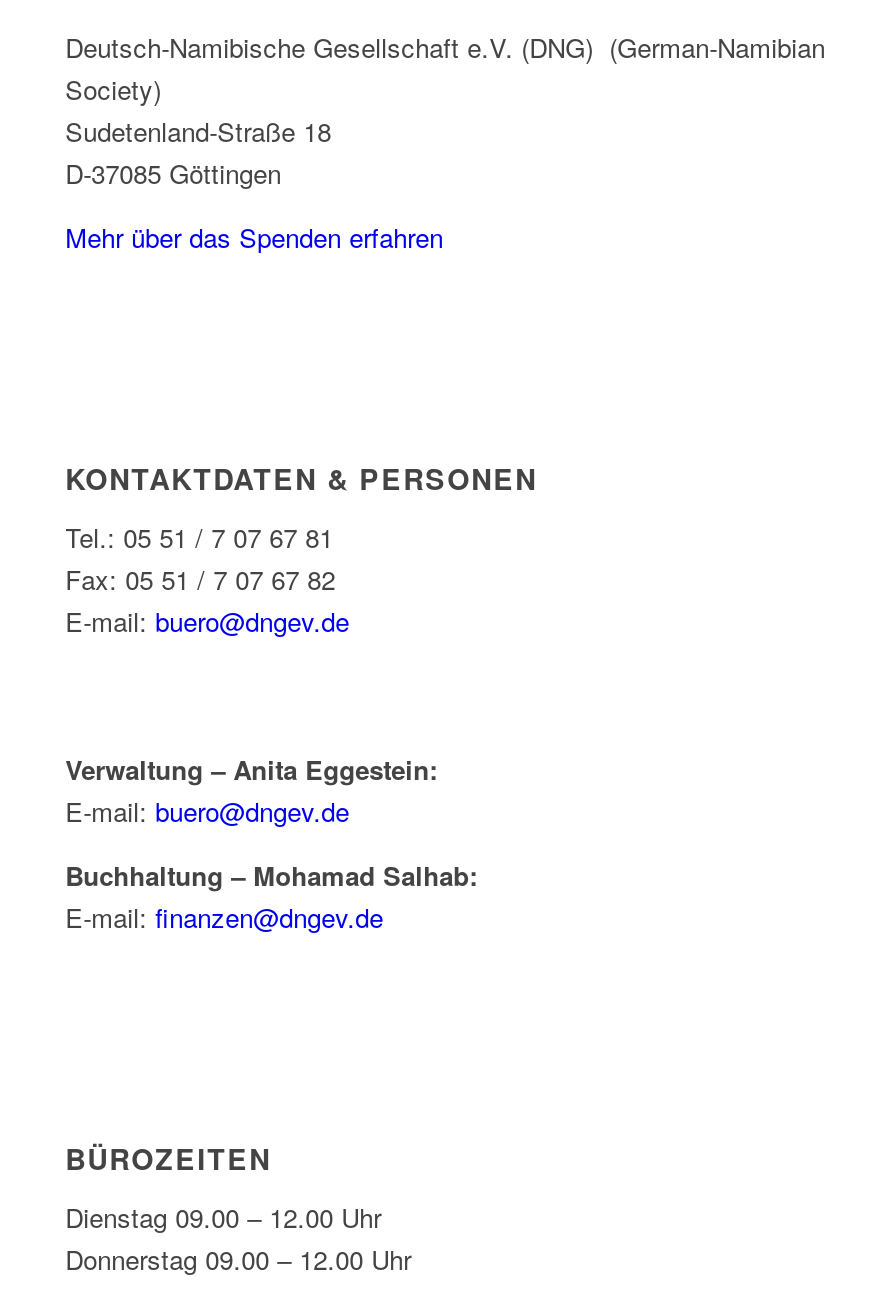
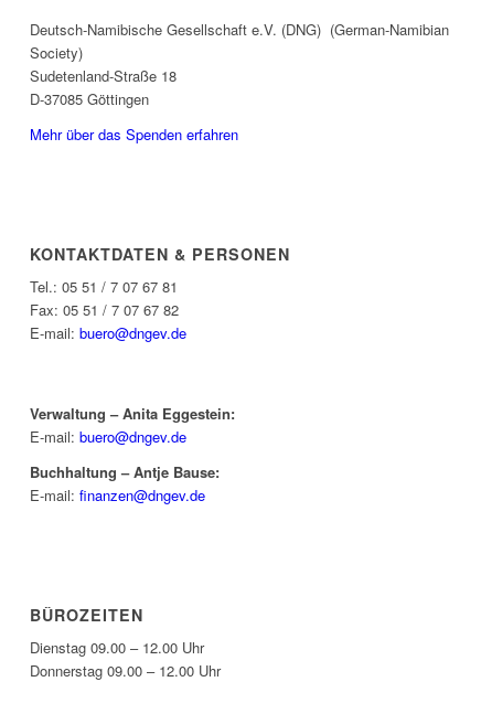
[65,855,477,893] Buchhaltung – Mohamad Salhab: -> [29,462,219,483] Buchhaltung – Antje Bause:

